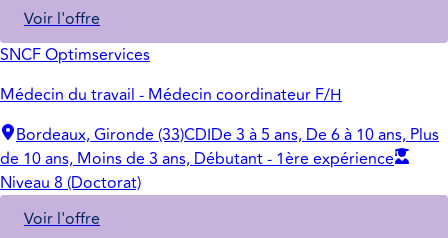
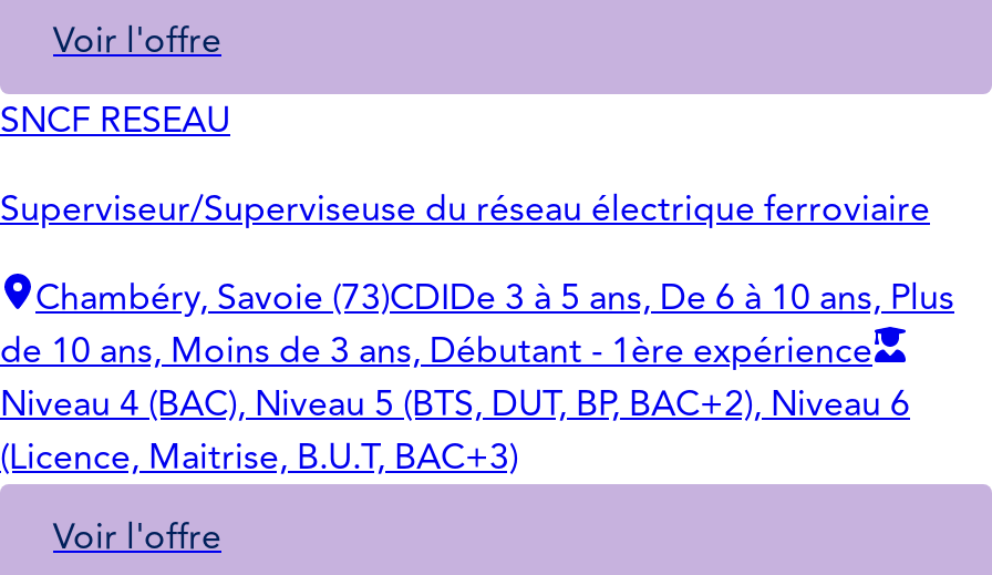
[0,43,150,67] SNCF Optimservices -> [0,95,230,148] SNCF RESEAU
[0,83,342,107] Médecin du travail - Médecin coordinateur F/H -> [0,183,930,236] Superviseur/Superviseuse du réseau électrique ferroviaire
[16,123,439,147] Bordeaux, Gironde (33)CDIDe 3 à 5 ans, De 6 à 10 ans, Plus -> [35,272,954,325] Chambéry, Savoie (73)CDIDe 3 à 5 ans, De 6 à 10 ans, Plus
[0,171,141,195] Niveau 8 (Doctorat) -> [0,378,910,485] Niveau 4 (BAC), Niveau 5 (BTS, DUT, BP, BAC+2), Niveau 6 | (Licence, Maitrise, B.U.T, BAC+3)

